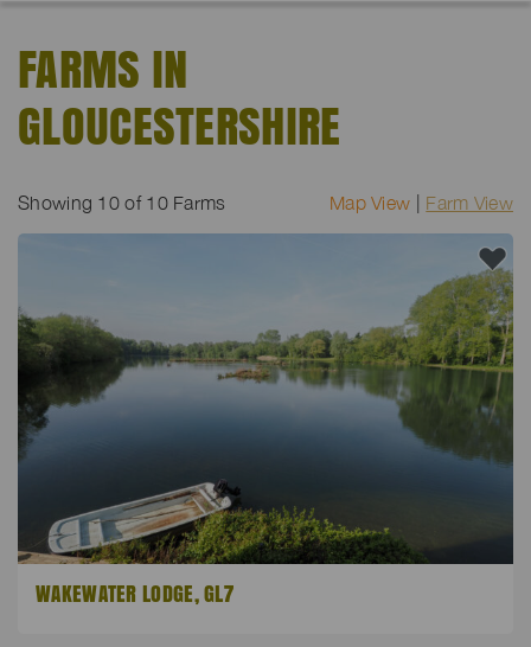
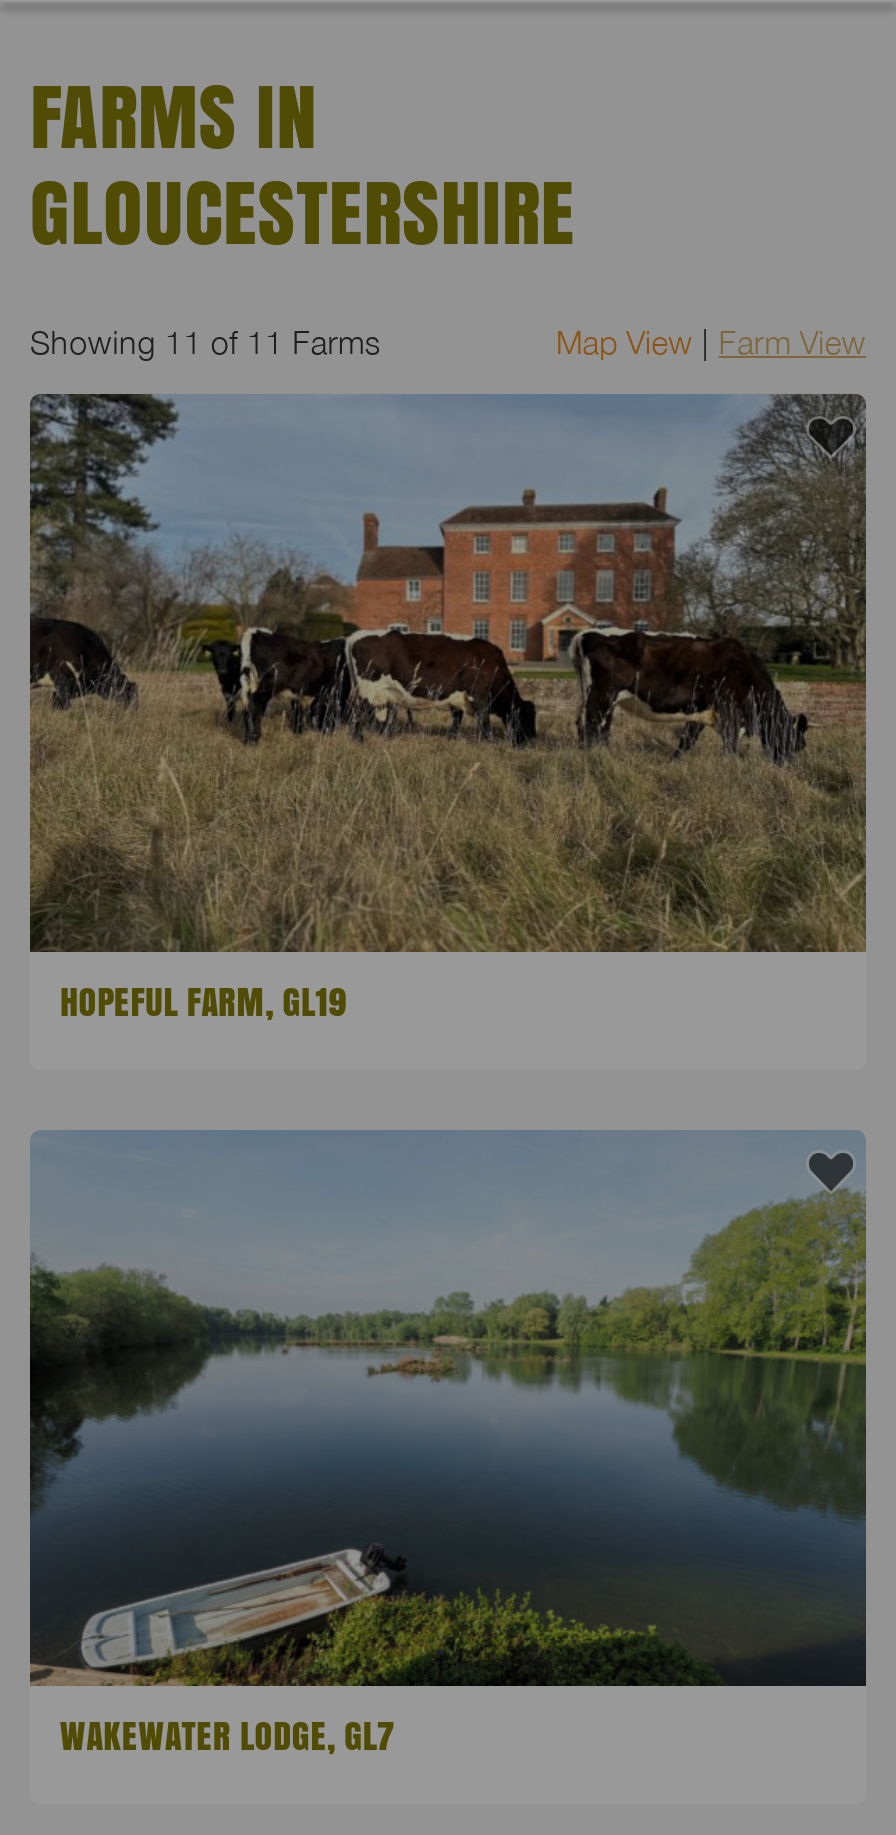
[18,192,226,213] Showing 10 of 10 Farms -> [30,324,381,360] Showing 11 of 11 Farms
none -> [28,392,868,1027] [image] | HOPEFUL FARM, GL19

